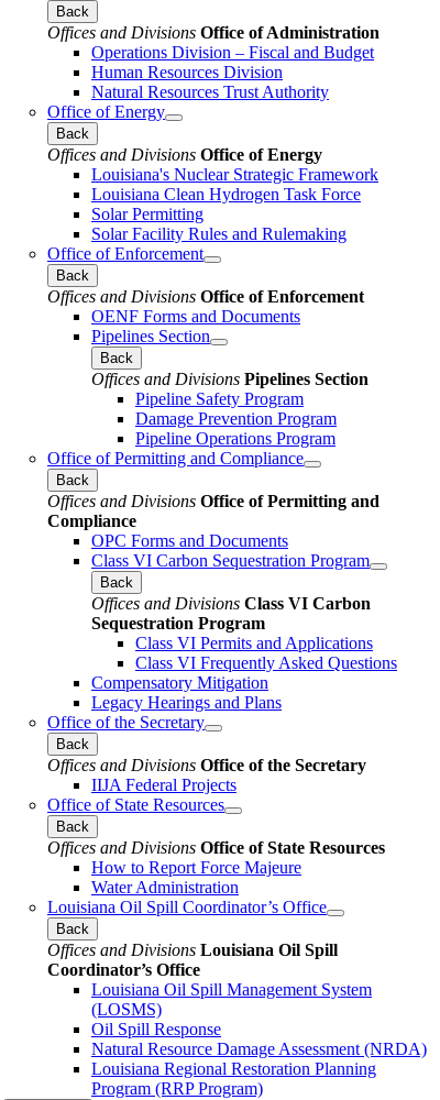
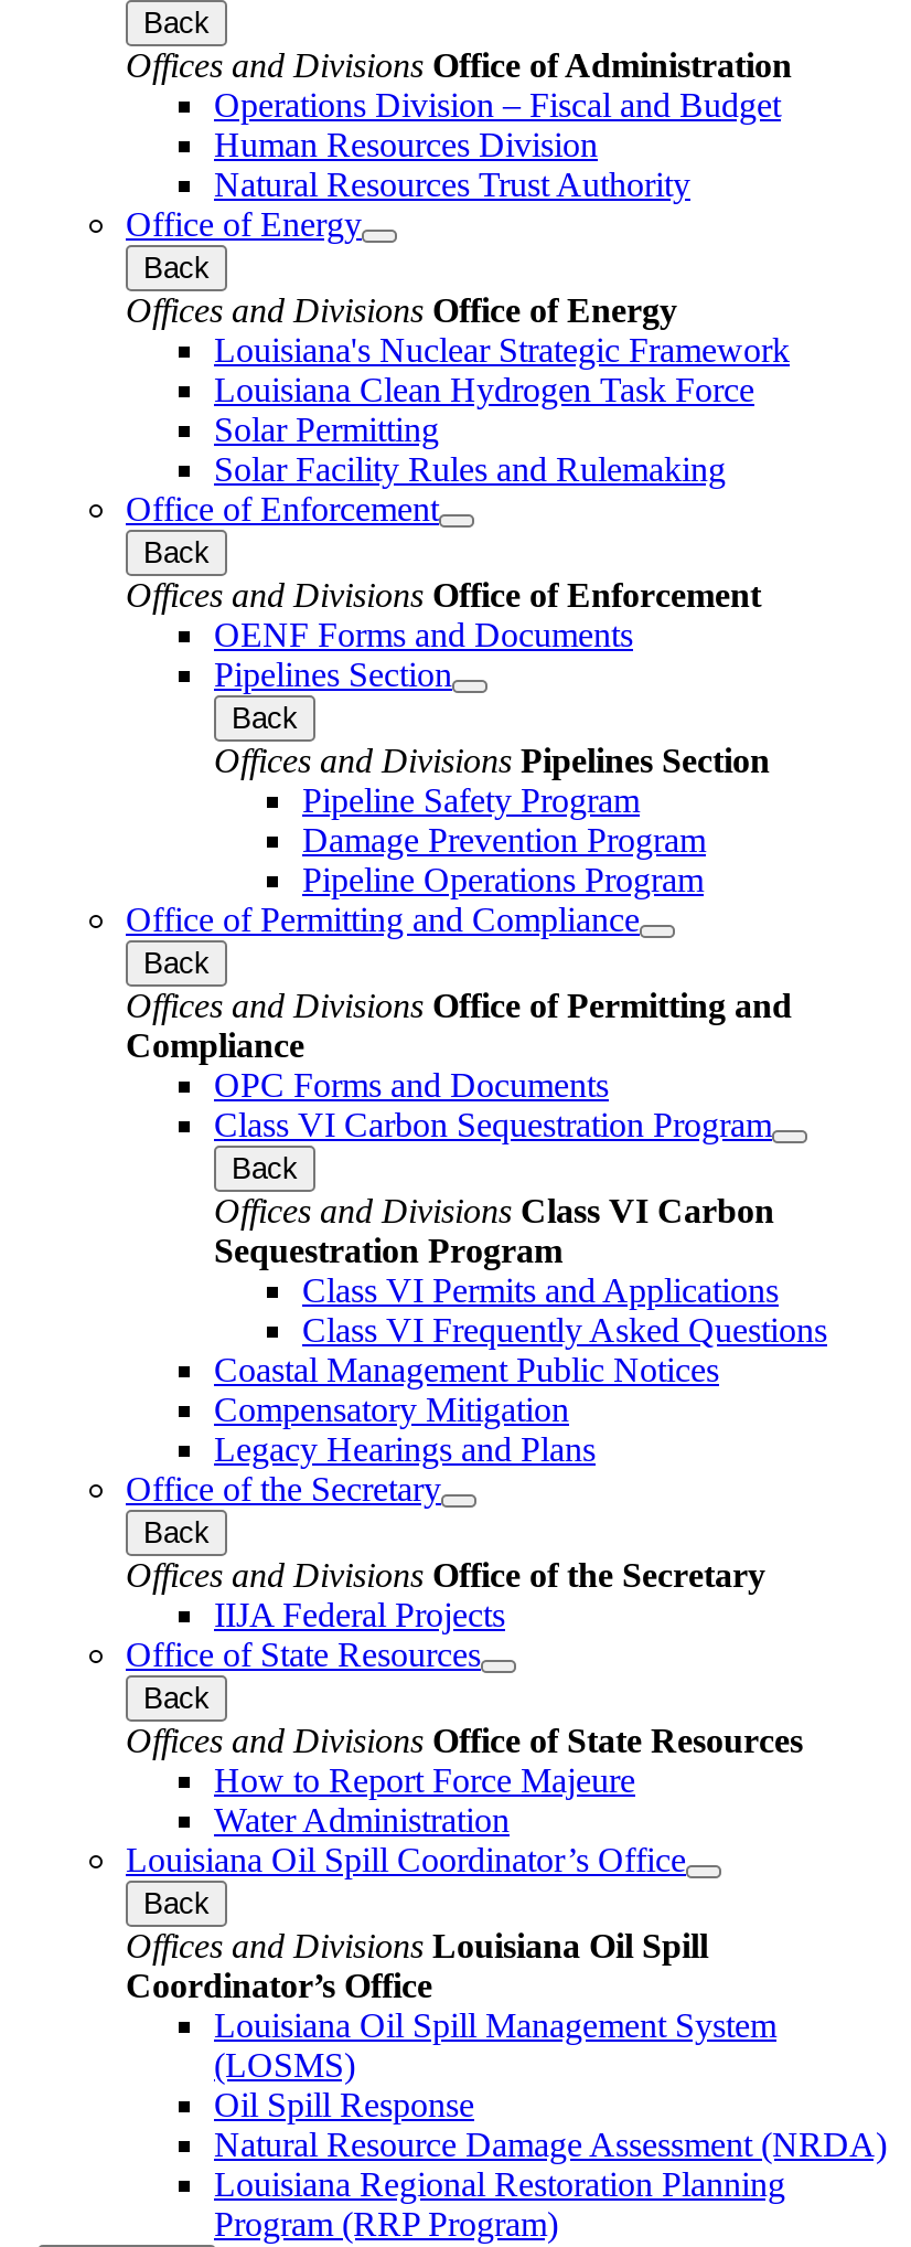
none -> [214,1350,719,1387] Coastal Management Public Notices

